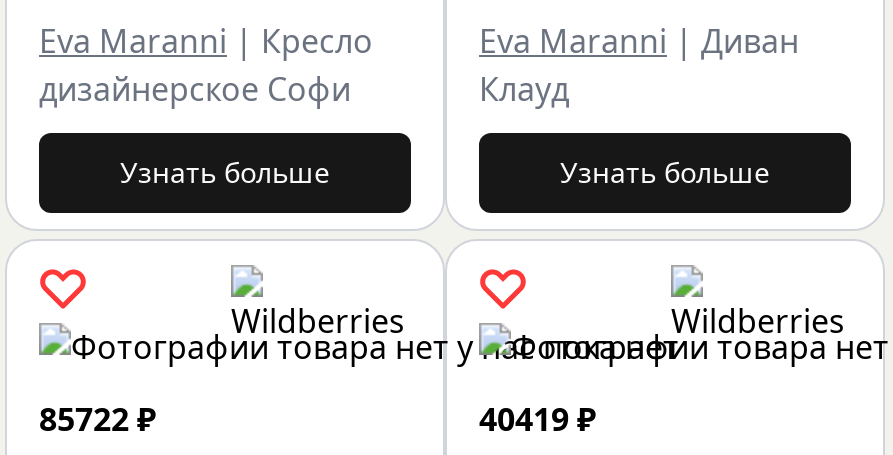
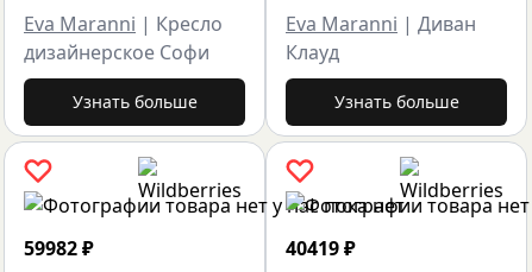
[39,397,157,441] 85722 ₽ -> [24,235,94,261] 59982 ₽

